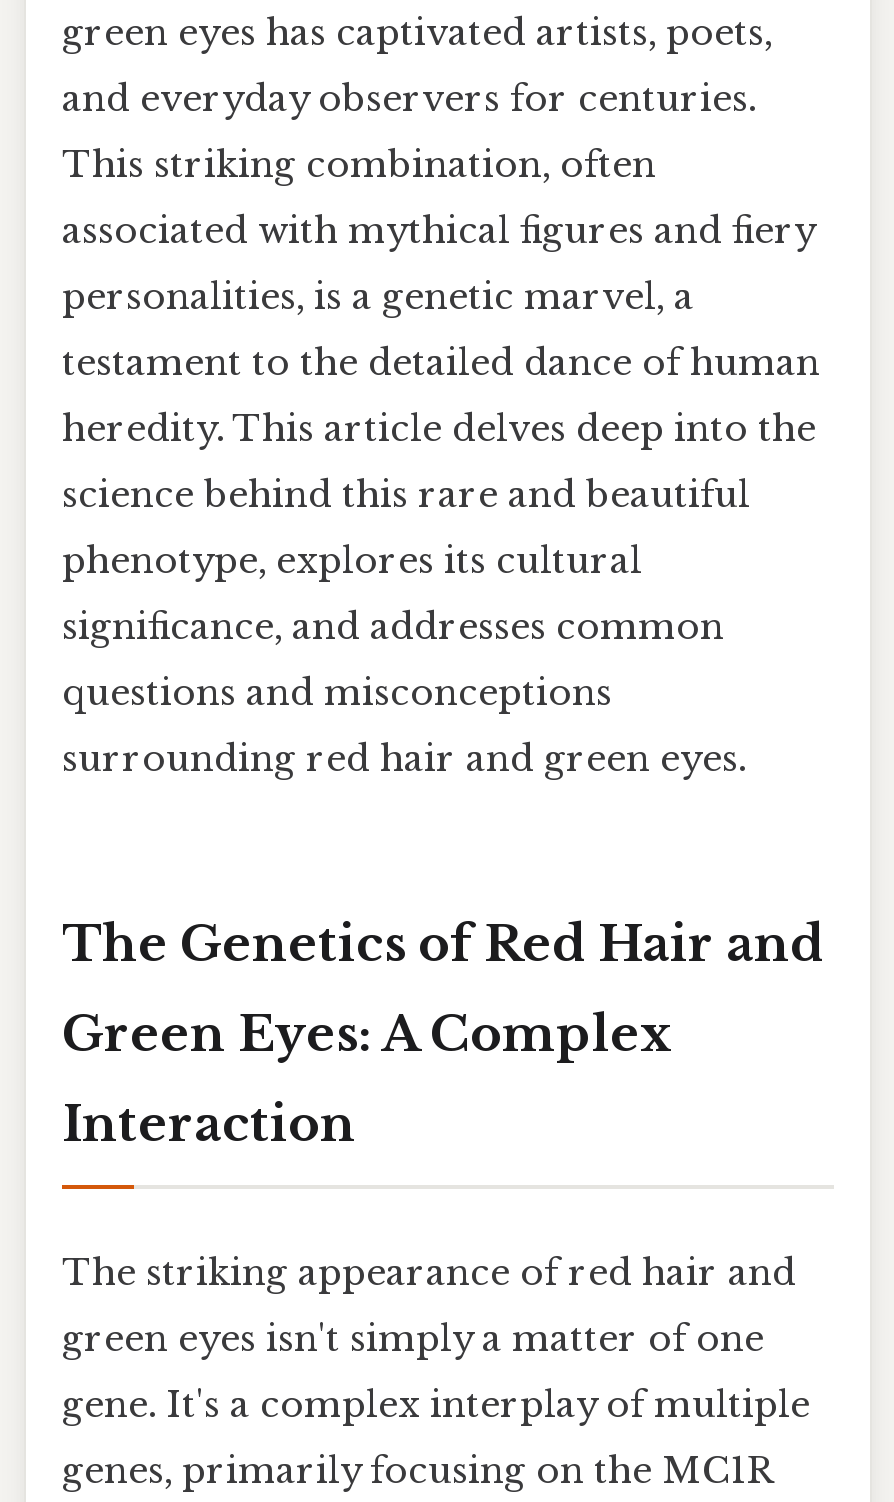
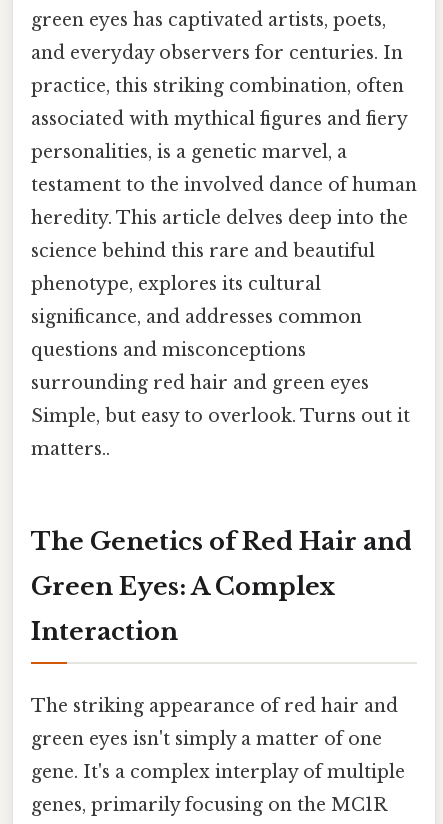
[62,77,756,121] and everyday observers for centuries. -> [31,42,403,64] and everyday observers for centuries. In
[62,143,656,187] This striking combination, often -> [31,75,404,97] practice, this striking combination, often
[62,341,820,385] testament to the detailed dance of human -> [31,174,417,196] testament to the involved dance of human
[62,737,746,781] surrounding red hair and green eyes. -> [31,372,410,460] surrounding red hair and green eyes | Simple, but easy to overlook. Turns out it | matters..

